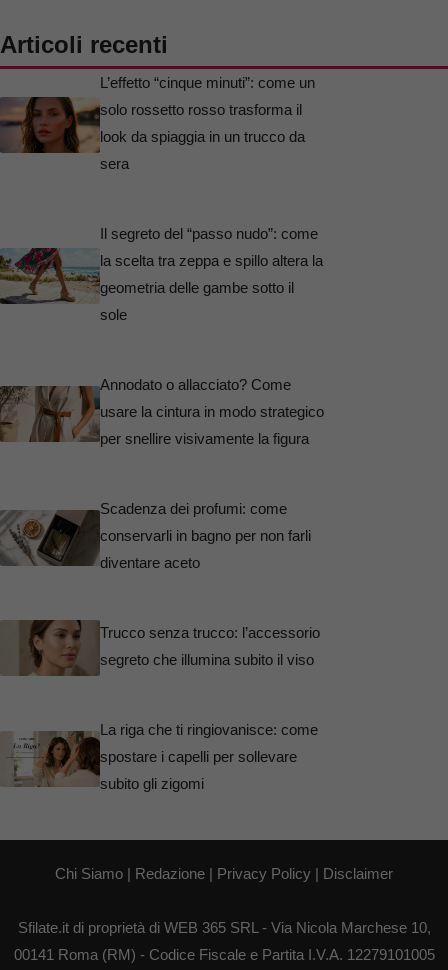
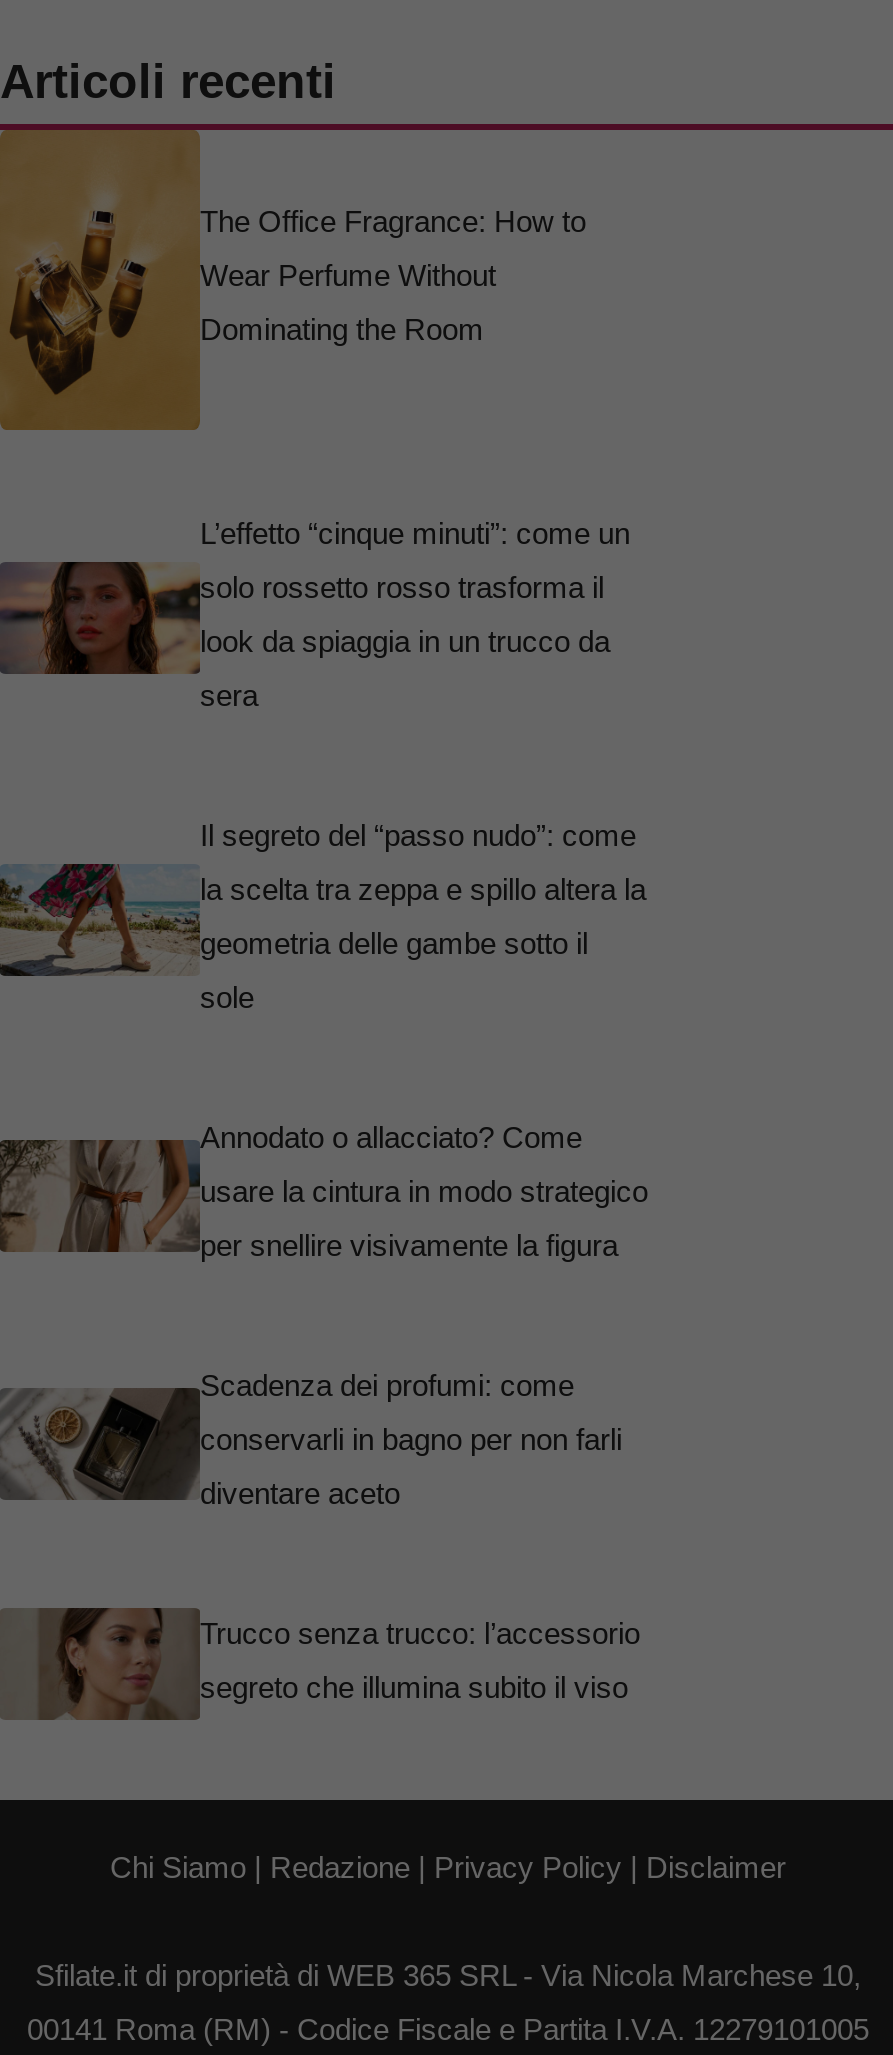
none -> [6,130,586,432] [image] | The Office Fragrance: How to | Wear Perfume Without | Dominating the Room
moved [0,74,324,668] -> [0,515,648,1703]: [image] | L’effetto “cinque minuti”: come un | solo rossetto rosso trasforma il | ... | Trucco senza trucco: l’accessorio | segreto che illumina subito il viso
[3,721,318,800] [image] | La riga che ti ringiovanisce: come | spostare i capelli per sollevare | subito gli zigomi -> none

